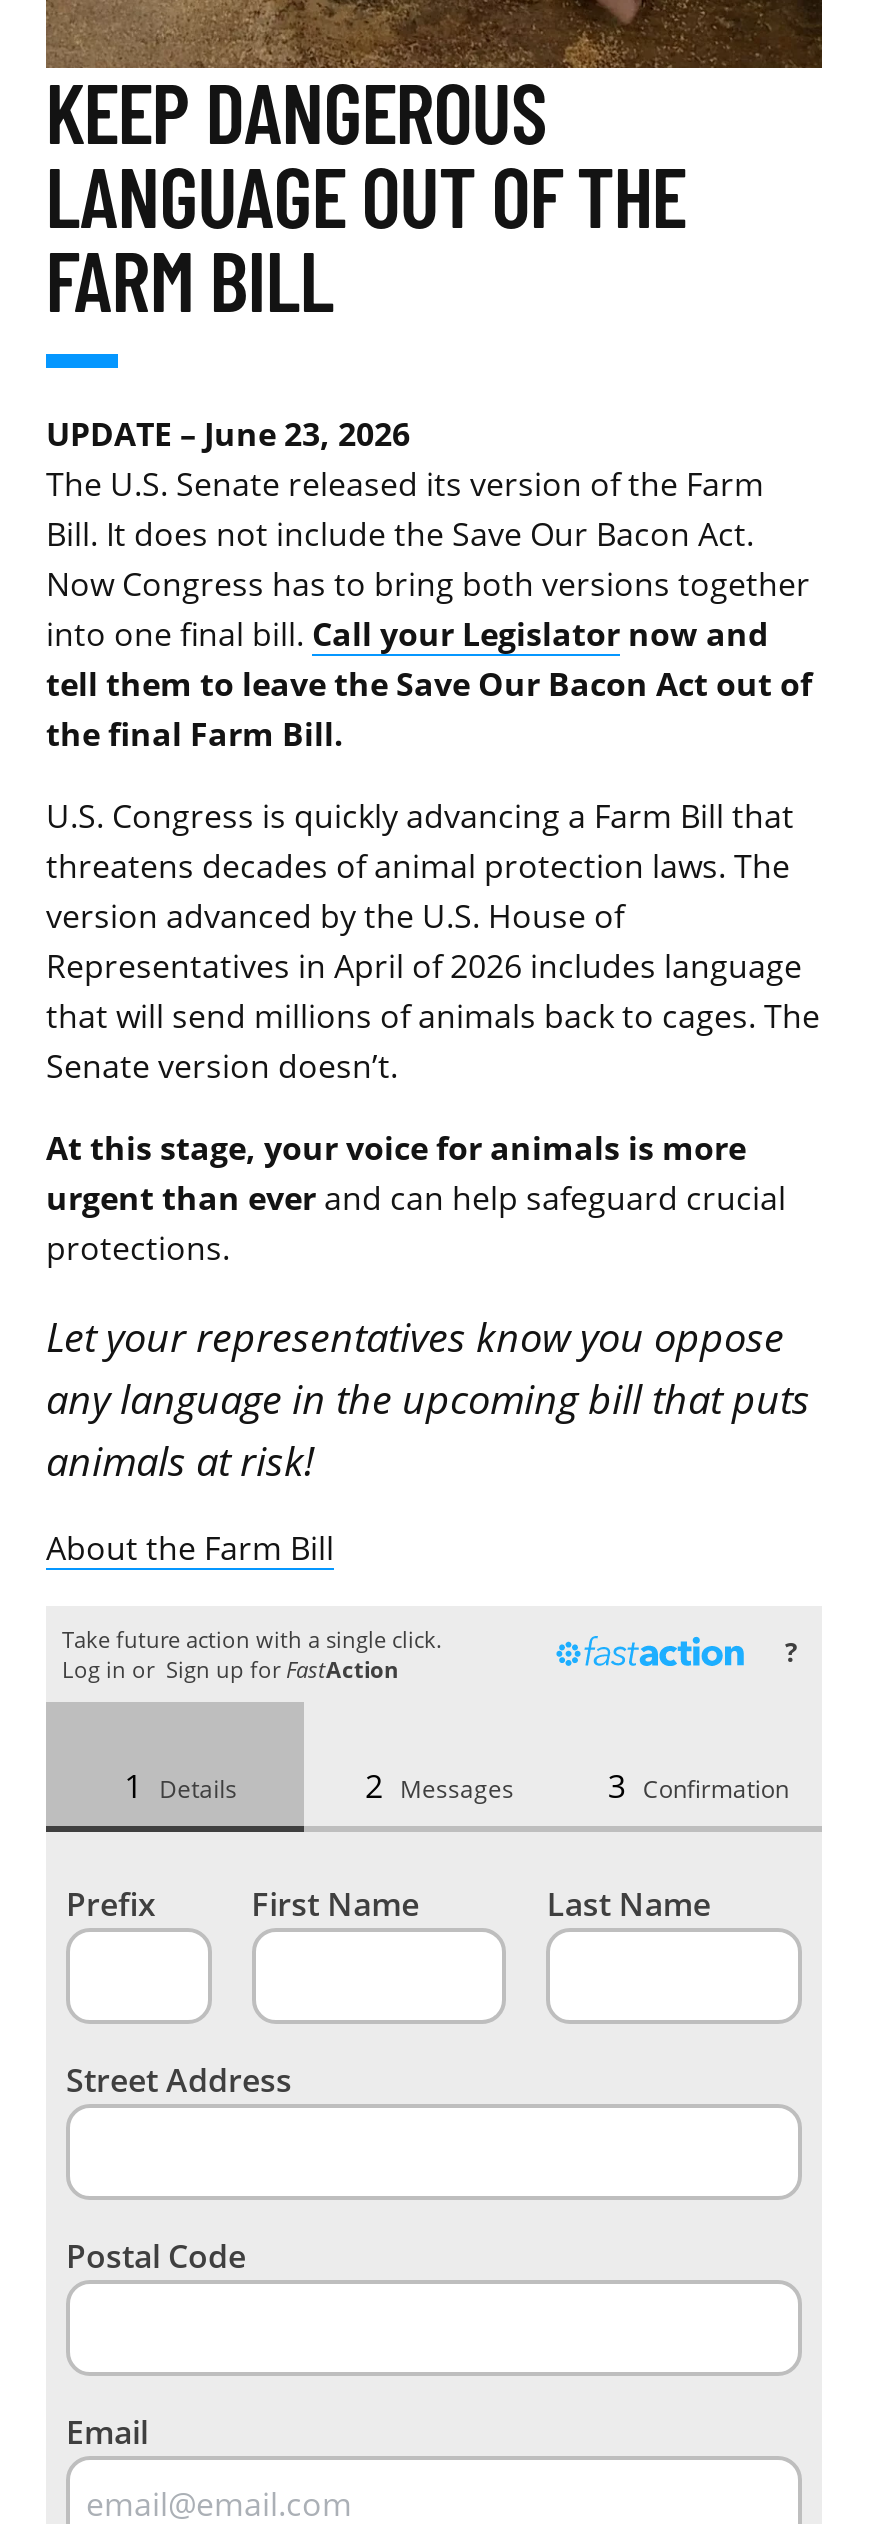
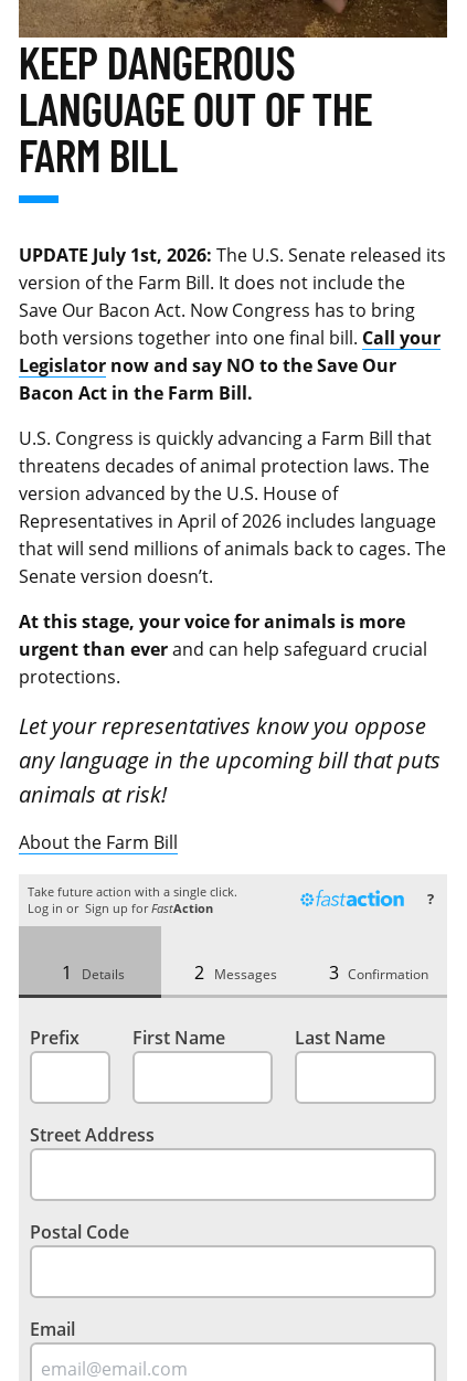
[46,412,812,756] UPDATE – June 23, 2026 | The U.S. Senate released its version of the Farm | Bill. It does not include the Save Our Bacon Act. | Now Congress has to bring both versions together | into one final bill. Call your Legislator now and | tell them to leave the Save Our Bacon Act out of | the final Farm Bill. -> [19,243,446,405] UPDATE July 1st, 2026: The U.S. Senate released its | version of the Farm Bill. It does not include the | Save Our Bacon Act. Now Congress has to bring | both versions together into one final bill. Call your | Legislator now and say NO to the Save Our | Bacon Act in the Farm Bill.

